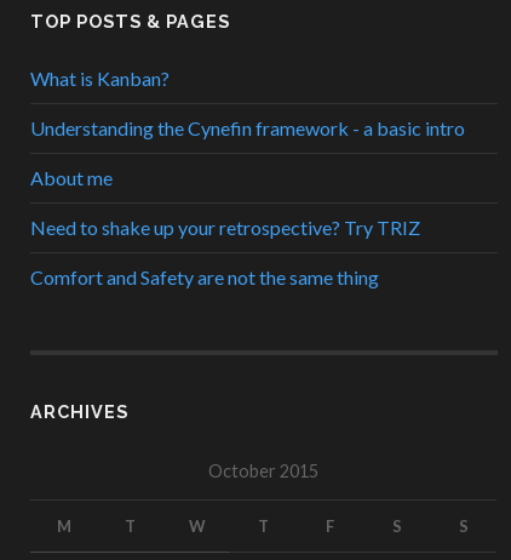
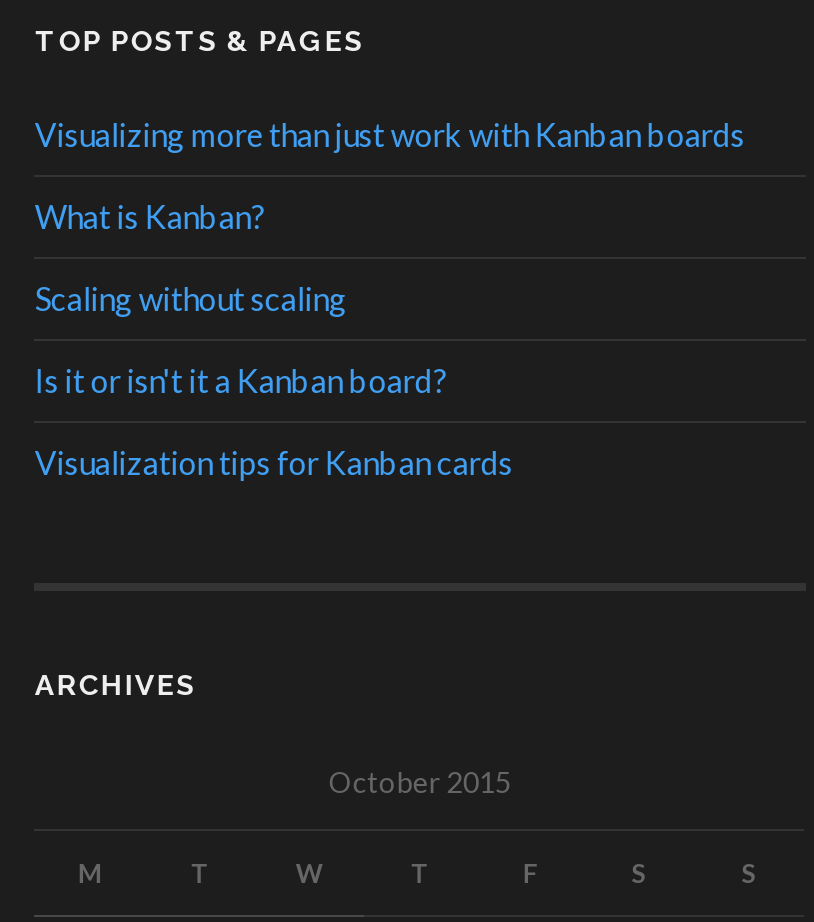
none -> [35,115,745,153] Visualizing more than just work with Kanban boards
moved [31,67,170,90] -> [35,197,265,235]: What is Kanban?
[31,116,465,288] Understanding the Cynefin framework - a basic intro | About me | Need to shake up your retrospective? Try TRIZ | Comfort and Safety are not the same thing -> [35,279,513,481] Scaling without scaling | Is it or isn't it a Kanban board? | Visualization tips for Kanban cards

